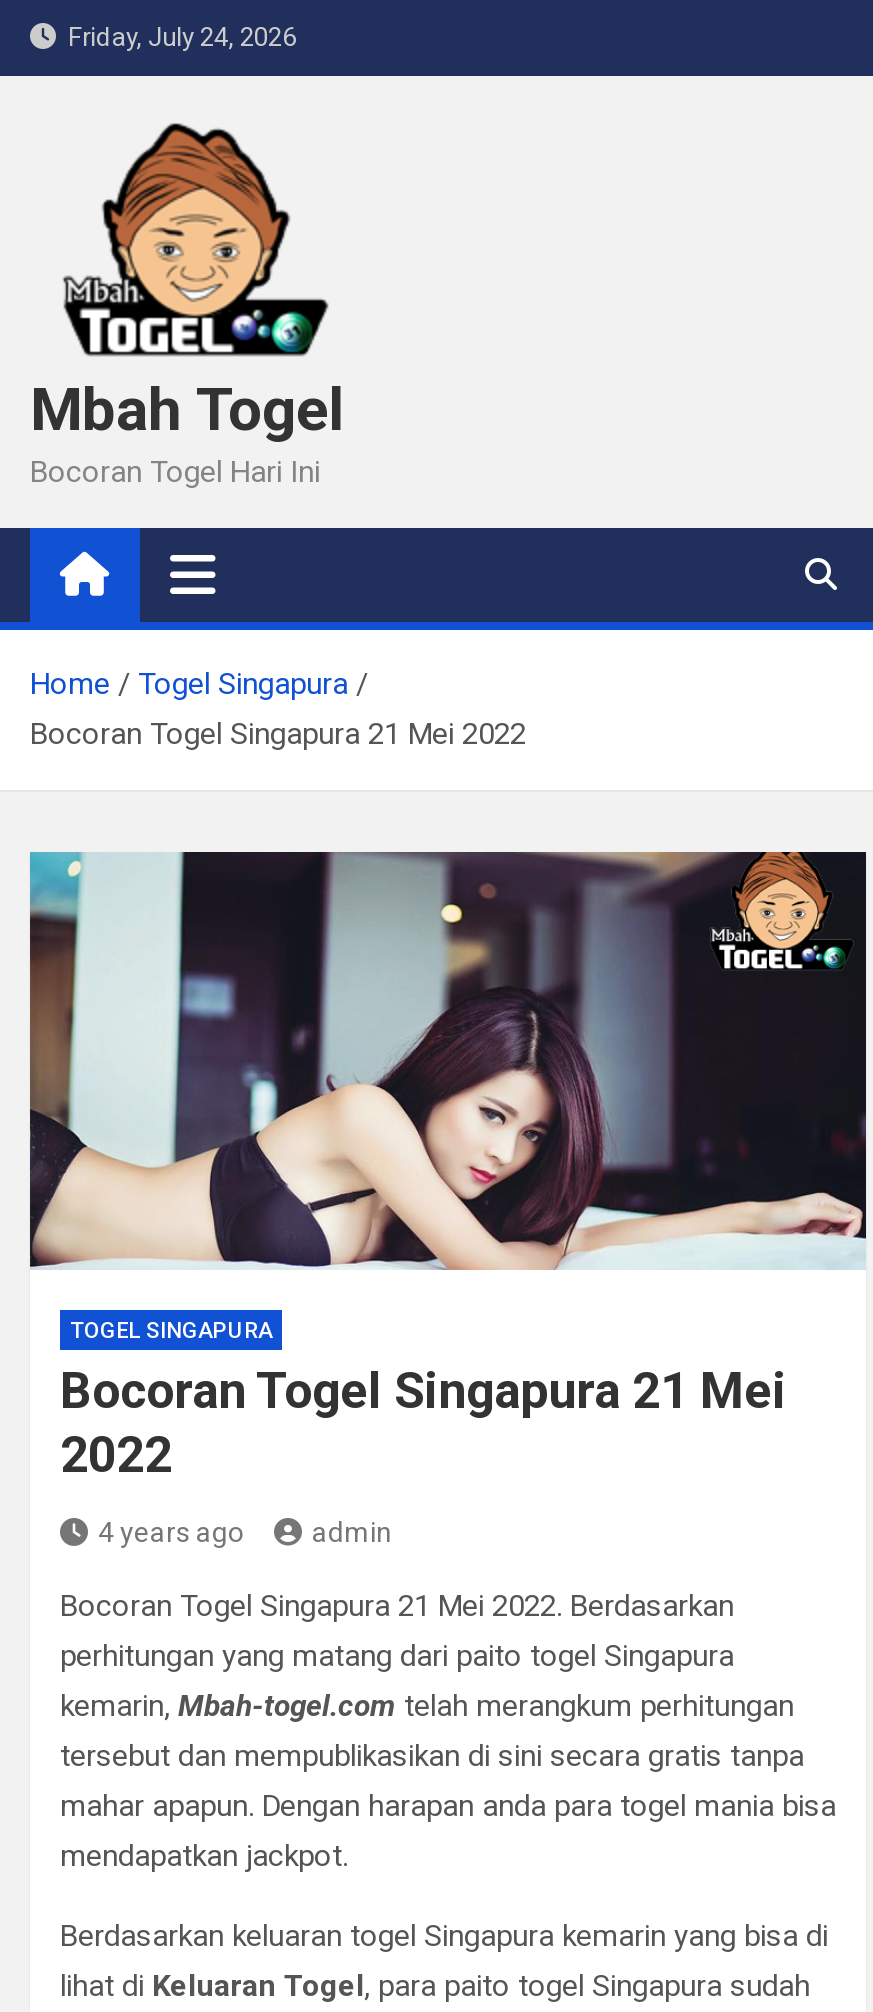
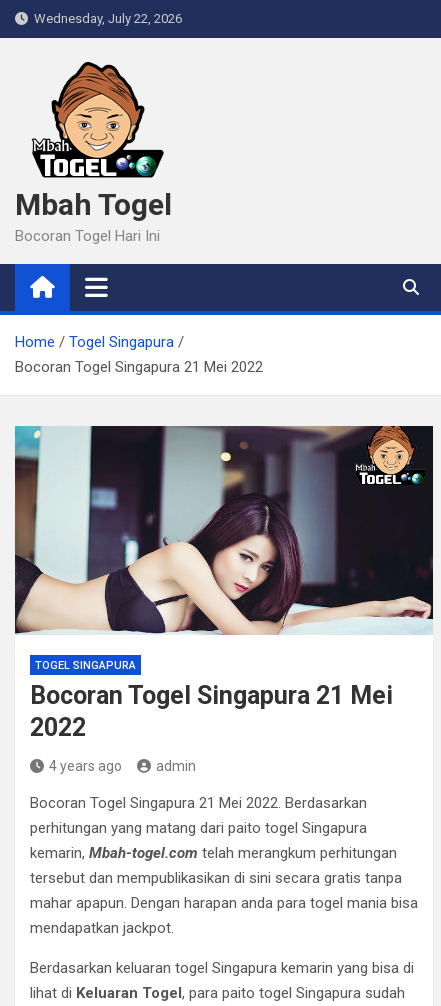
[56,22,296,52] Friday, July 24, 2026 -> [28,11,182,26] Wednesday, July 22, 2026

